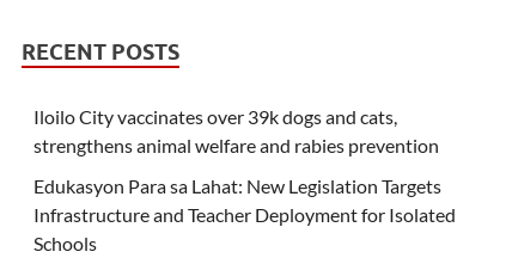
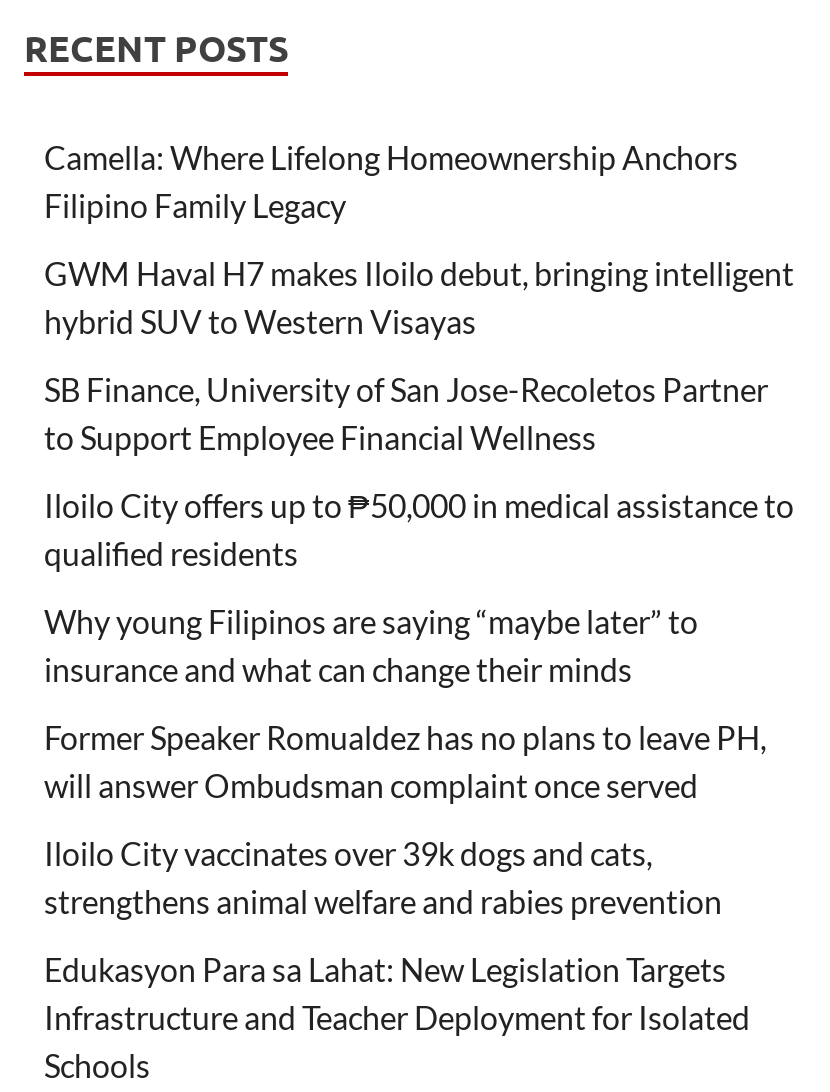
none -> [44,137,794,803] Camella: Where Lifelong Homeownership Anchors | Filipino Family Legacy | GWM Haval H7 makes Iloilo debut, bringing intelligent | hybrid SUV to Western Visayas | SB Finance, University of San Jose-Recoletos Partner | to Support Employee Financial Wellness | Iloilo City offers up to ₱50,000 in medical assistance to | qualified residents | Why young Filipinos are saying “maybe later” to | insurance and what can change their minds | Former Speaker Romualdez has no plans to leave PH, | will answer Ombudsman complaint once served

